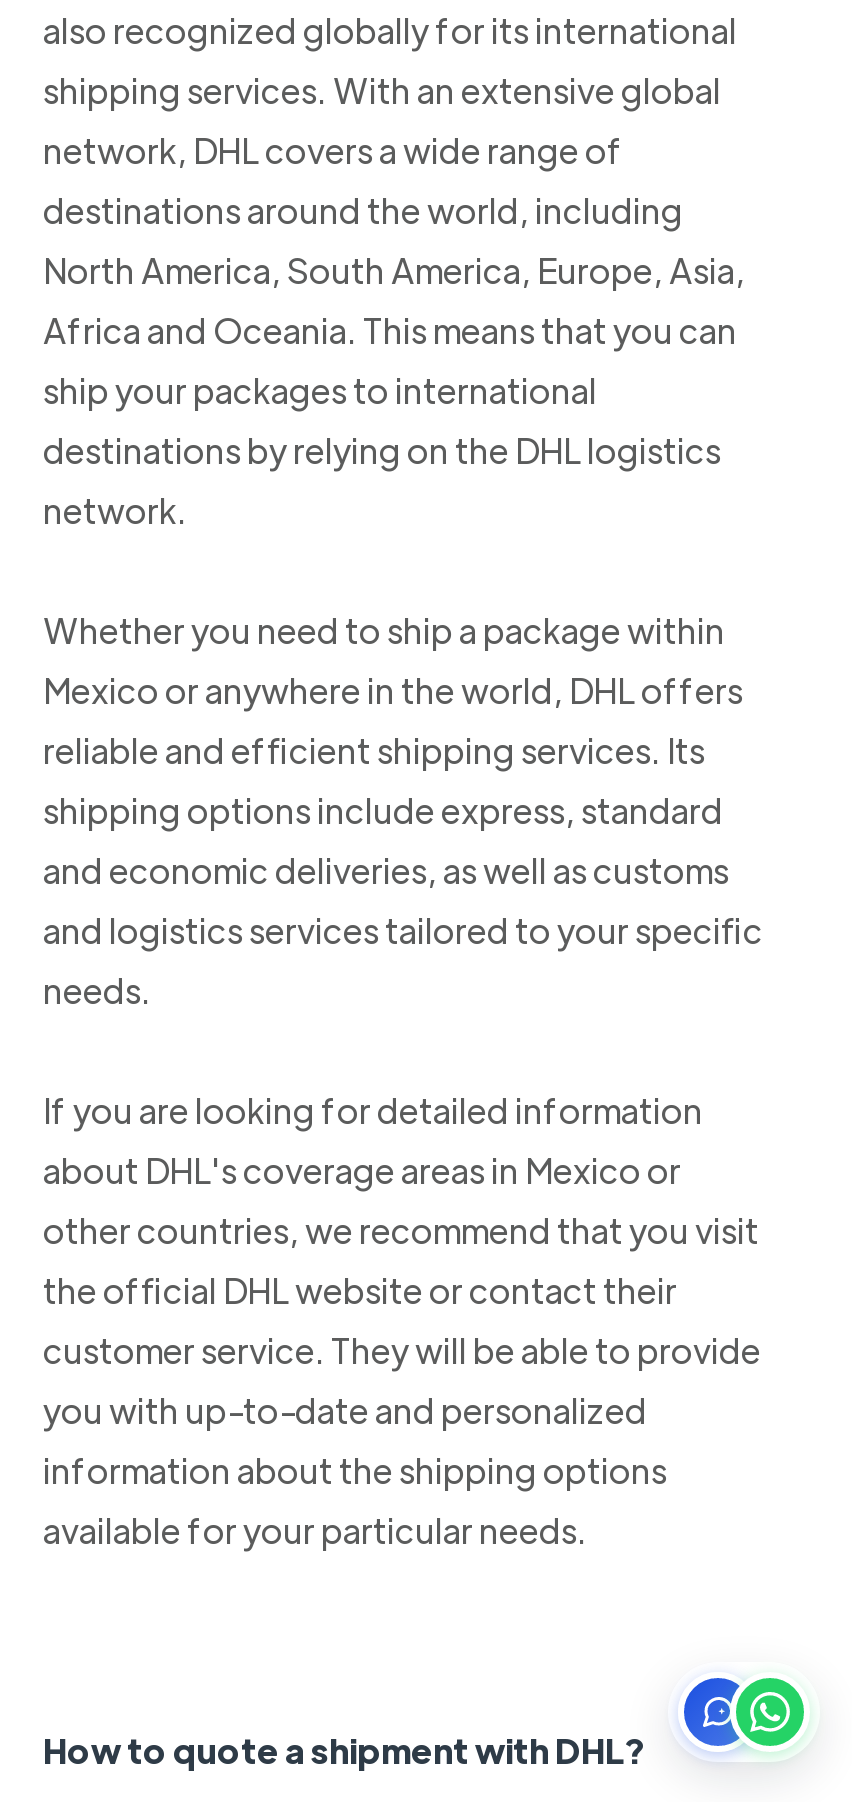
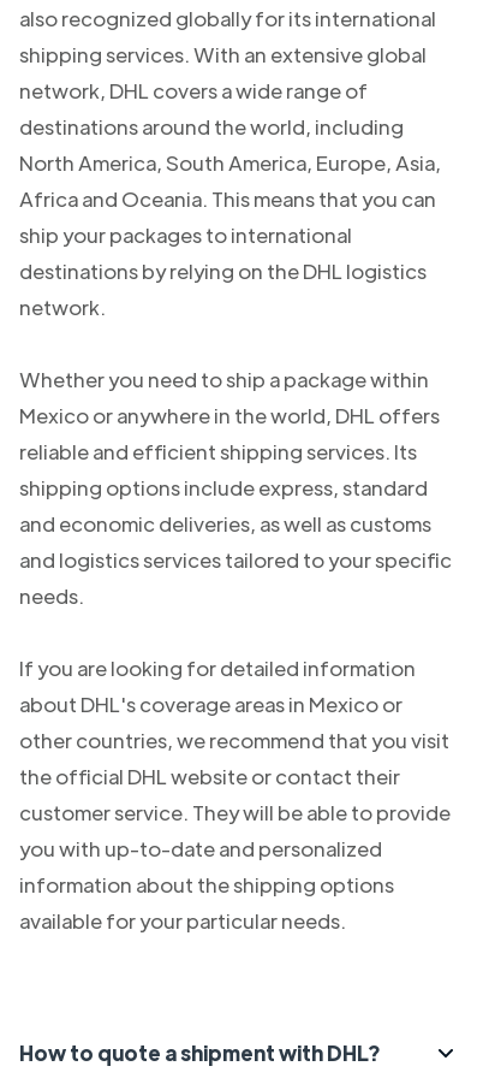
[668,1674,820,1776] [image] -> none

